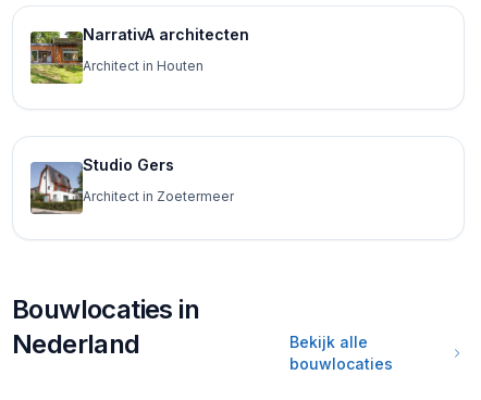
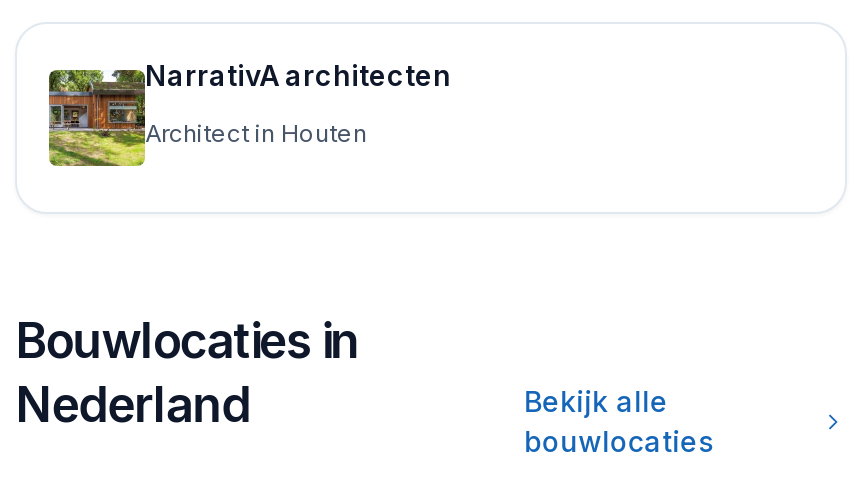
[29,155,234,215] [image] | Studio Gers | Architect in Zoetermeer -> none

